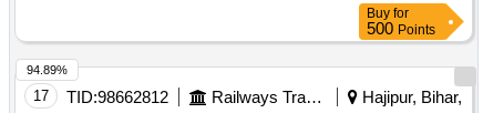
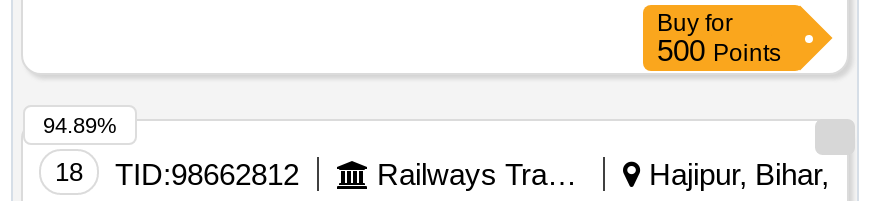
[33,88,168,107] 17 TID:98662812 -> [55,157,299,191] 18 TID:98662812

